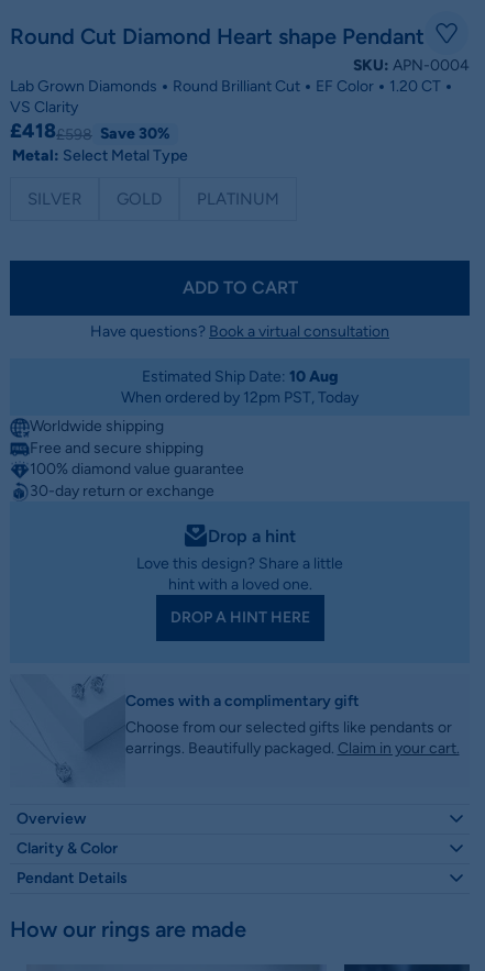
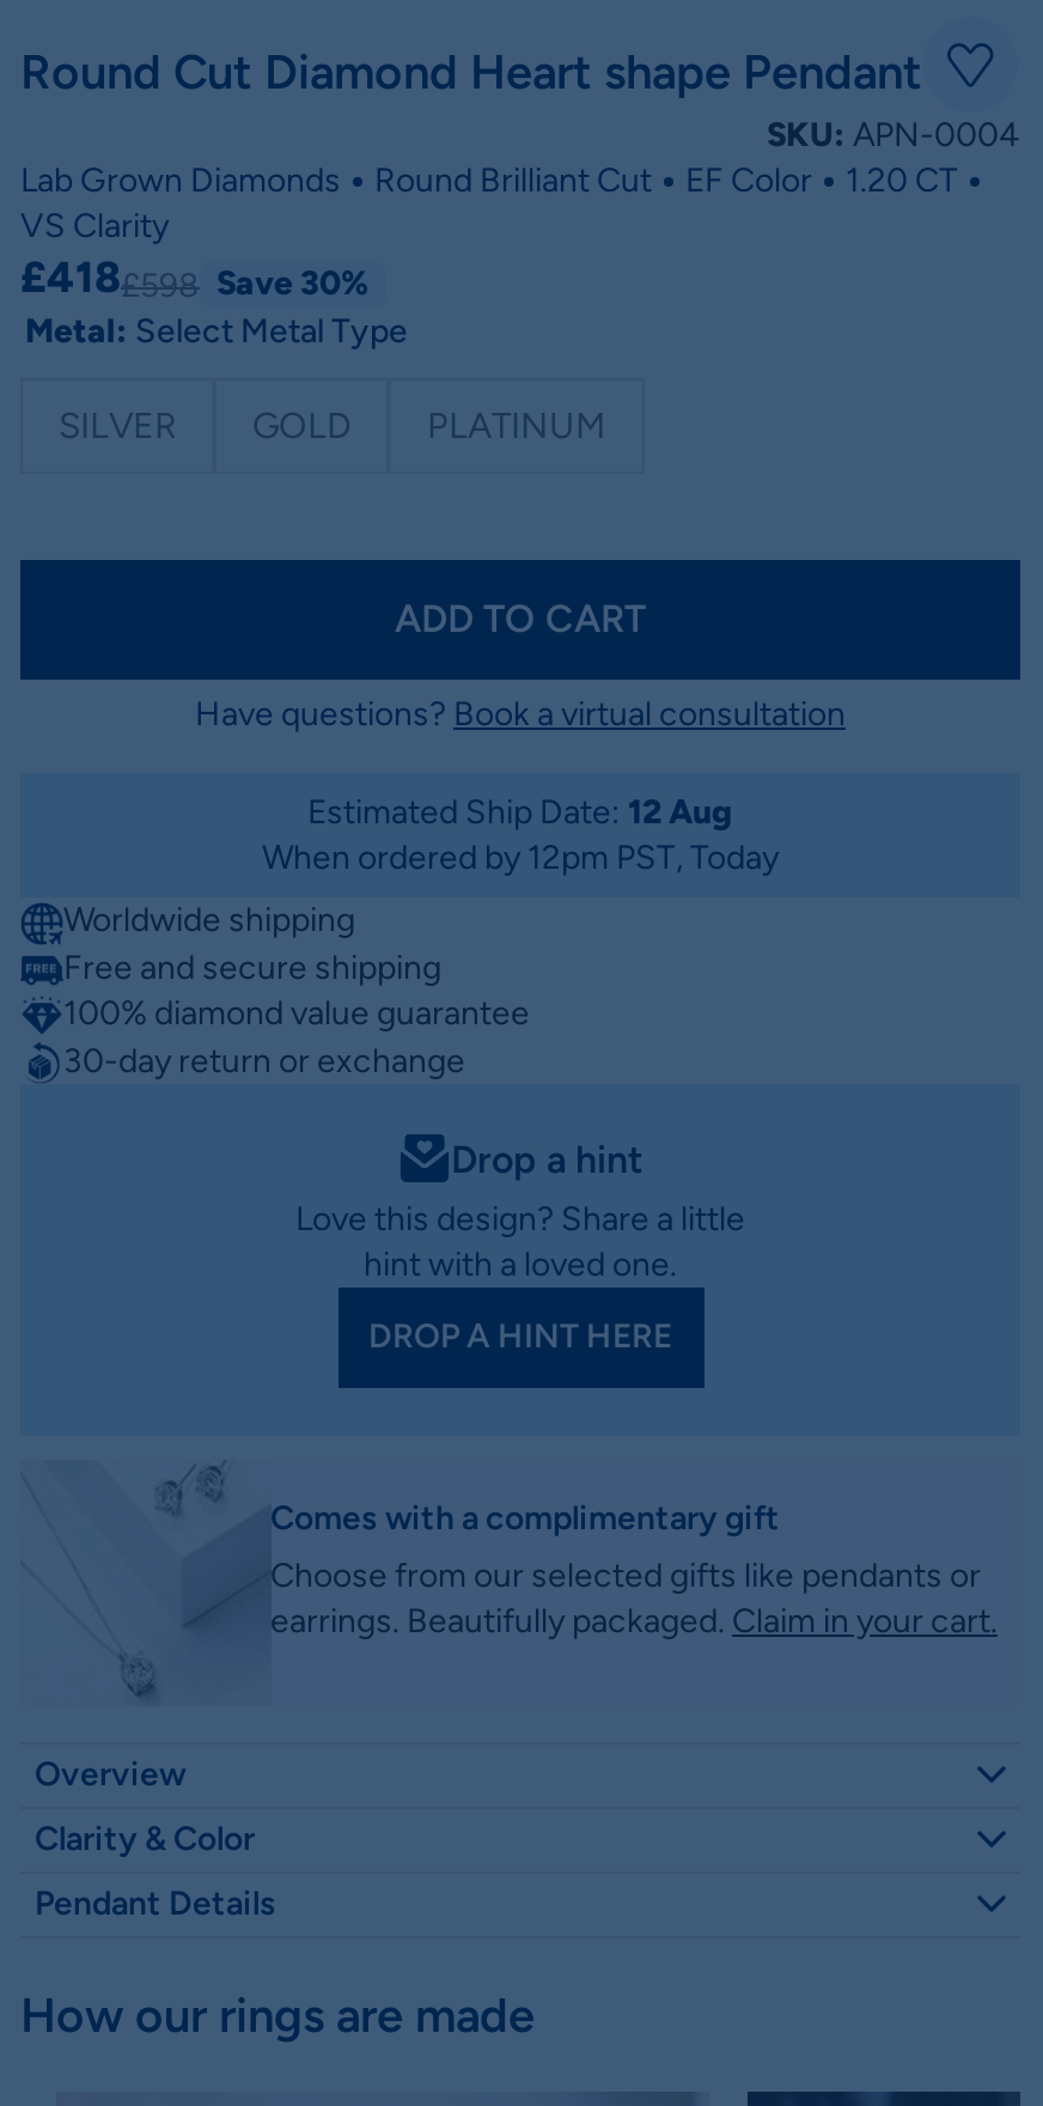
[141,367,338,386] Estimated Ship Date: 10 Aug -> [307,792,733,833] Estimated Ship Date: 12 Aug

